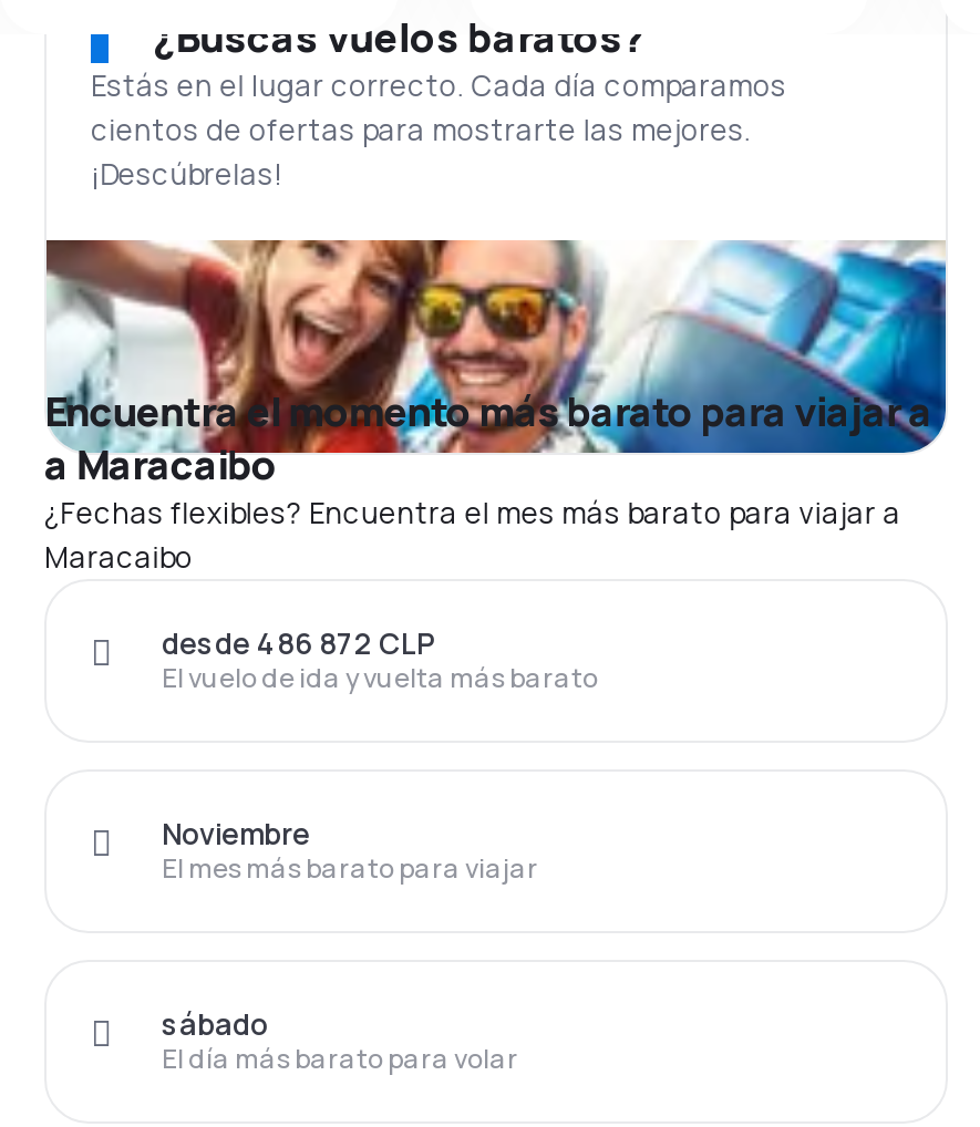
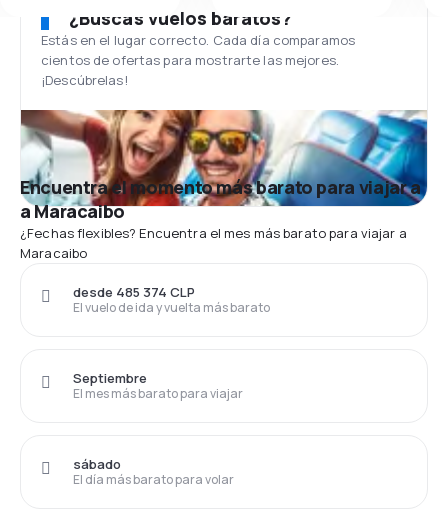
[162,623,434,663] desde 486 872 CLP -> [73,283,195,301] desde 485 374 CLP
[162,814,310,854] Noviembre -> [73,369,147,387] Septiembre

